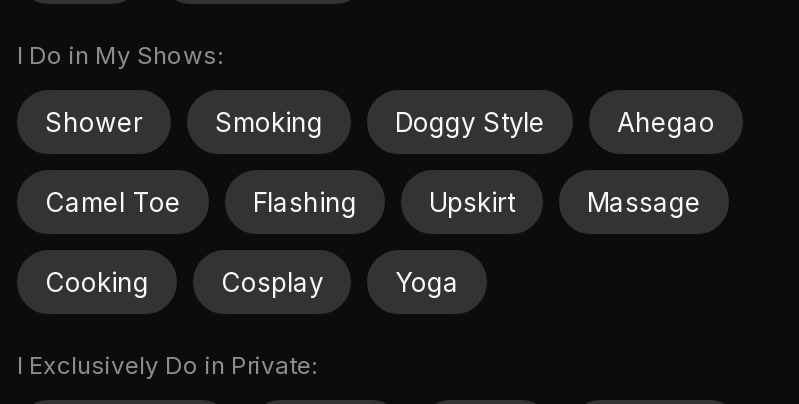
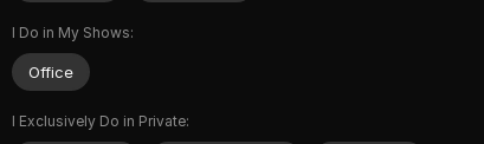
[45,106,715,298] Shower | Smoking | Doggy Style | Ahegao | Camel Toe | Flashing | Upskirt | Massage | Cooking | Cosplay | Yoga -> [28,62,73,81] Office

